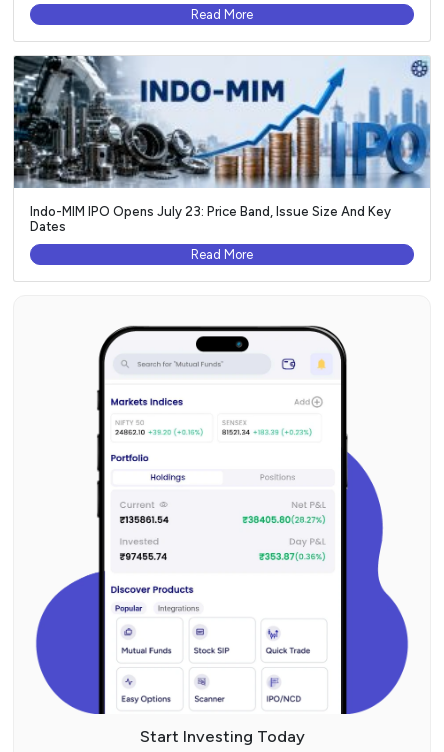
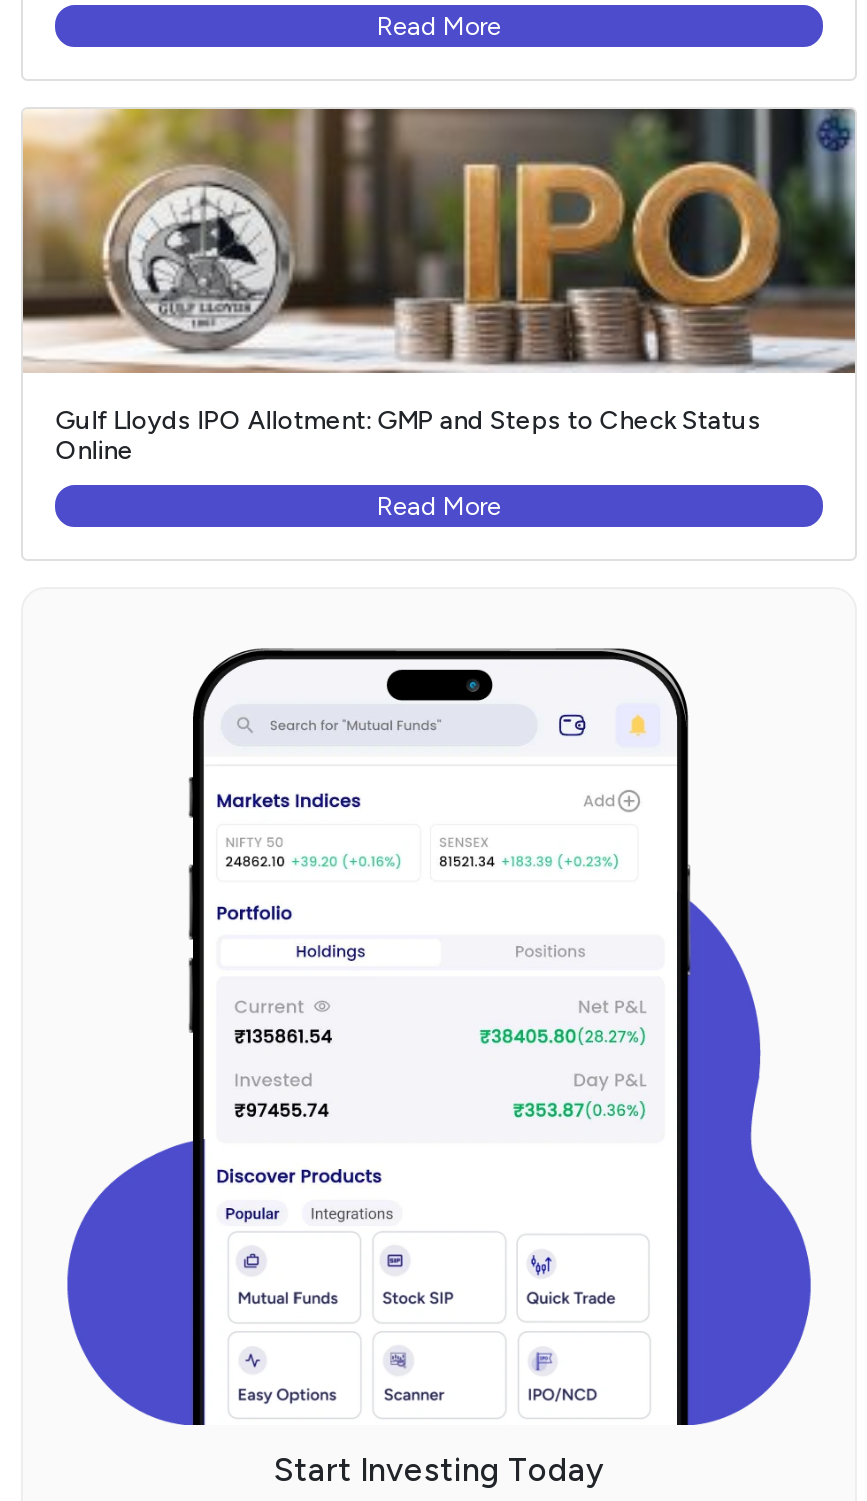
[13,55,431,234] [image] | Indo-MIM IPO Opens July 23: Price Band, Issue Size And Key | Dates -> [21,107,857,465] [image] | Gulf Lloyds IPO Allotment: GMP and Steps to Check Status | Online

